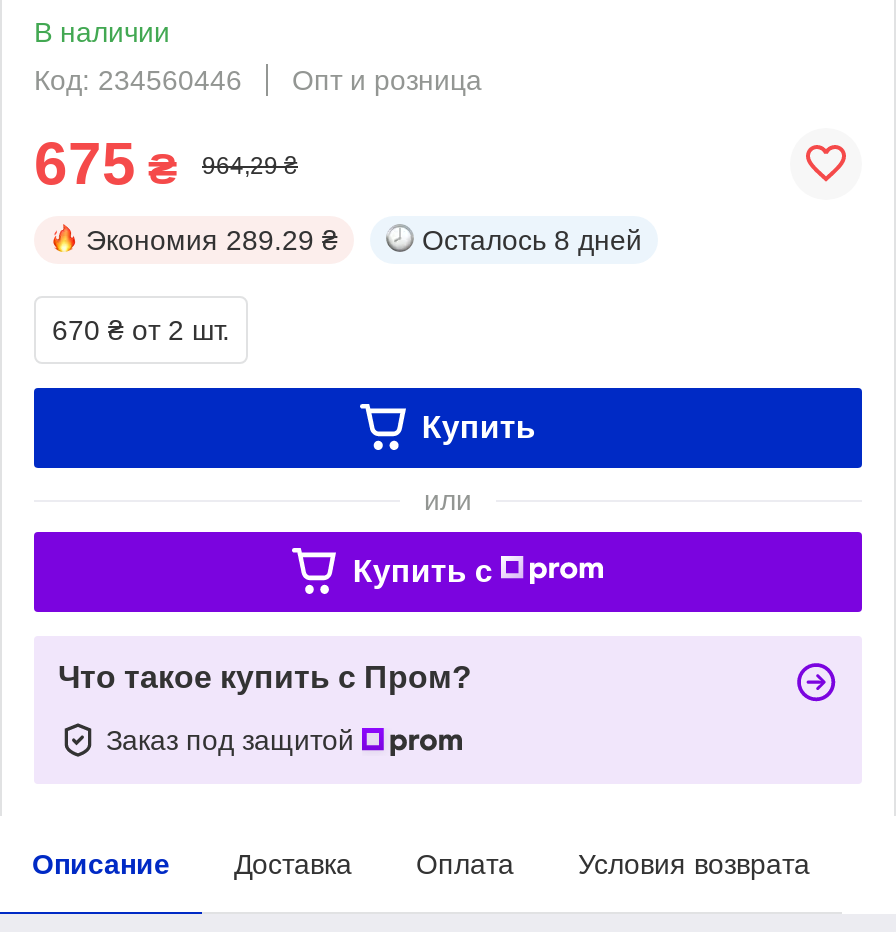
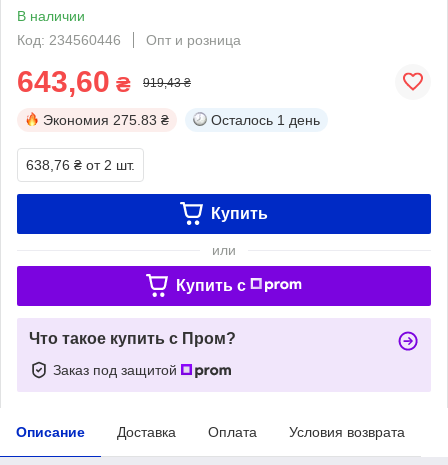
[34,130,178,196] 675 ₴ -> [17,65,131,98] 643,60 ₴
[202,152,298,180] 964,29 ₴ -> [143,76,191,90] 919,43 ₴
[86,224,338,256] Экономия 289.29 ₴ -> [43,112,169,128] Экономия 275.83 ₴
[422,224,642,256] Осталось 8 дней -> [211,112,320,128] Осталось 1 день
[52,314,230,346] 670 ₴ от 2 шт. -> [26,157,135,173] 638,76 ₴ от 2 шт.

